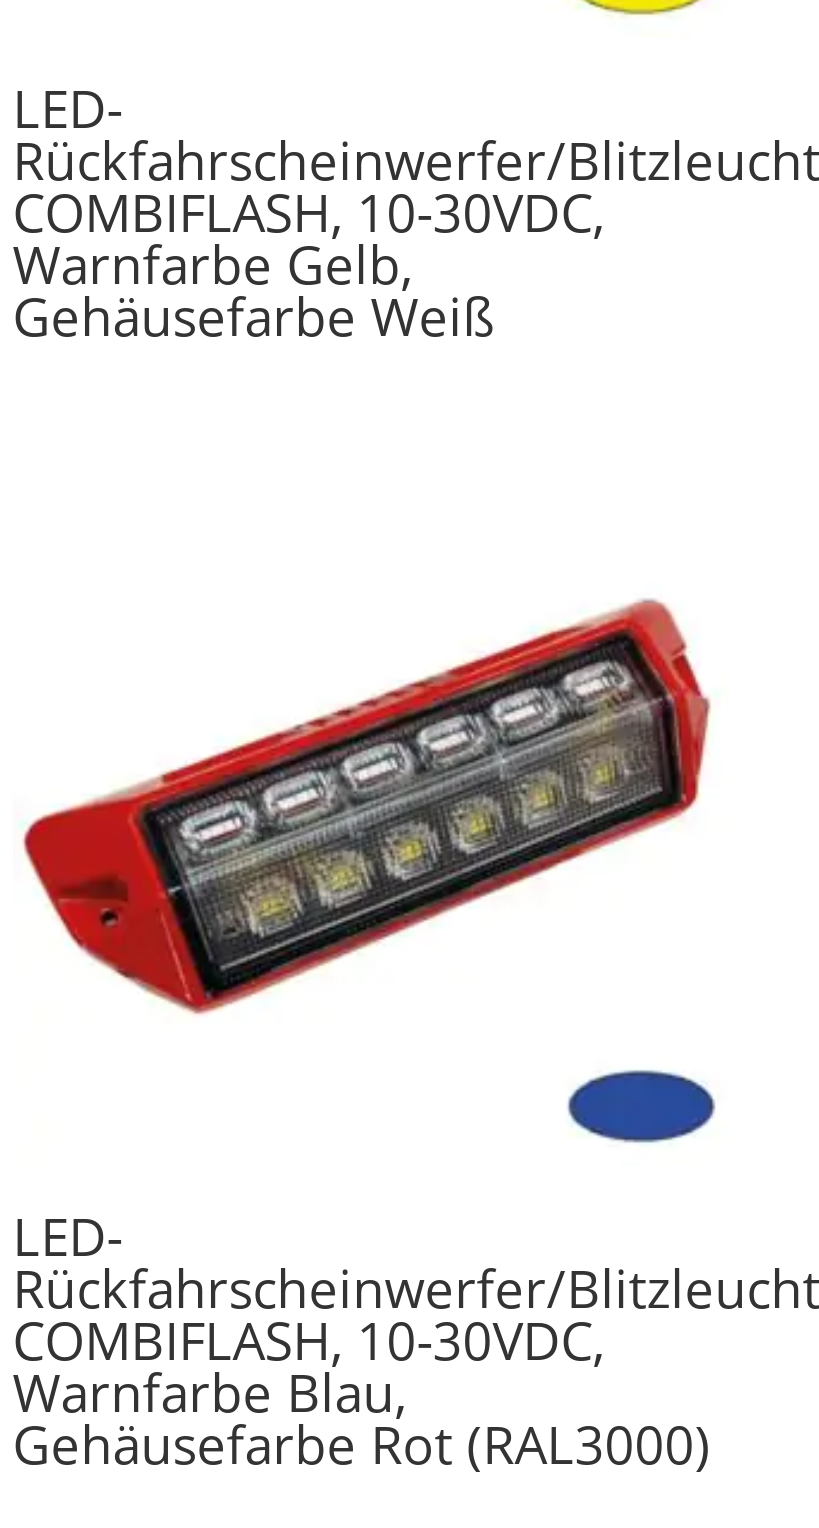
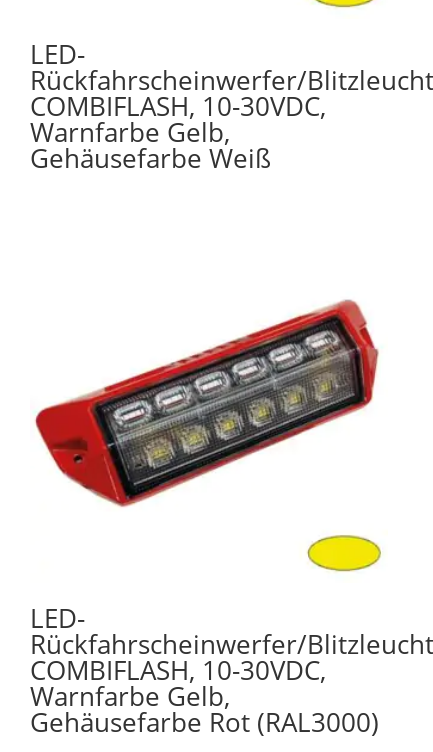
[567,1070,717,1144] [image] -> [306,535,382,572] [image]
[13,1357,407,1429] Warnfarbe Blau, -> [30,678,230,714] Warnfarbe Gelb,

